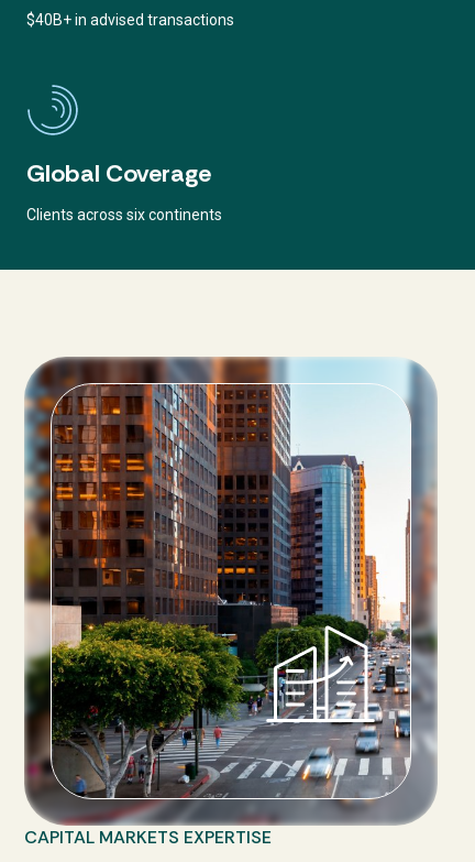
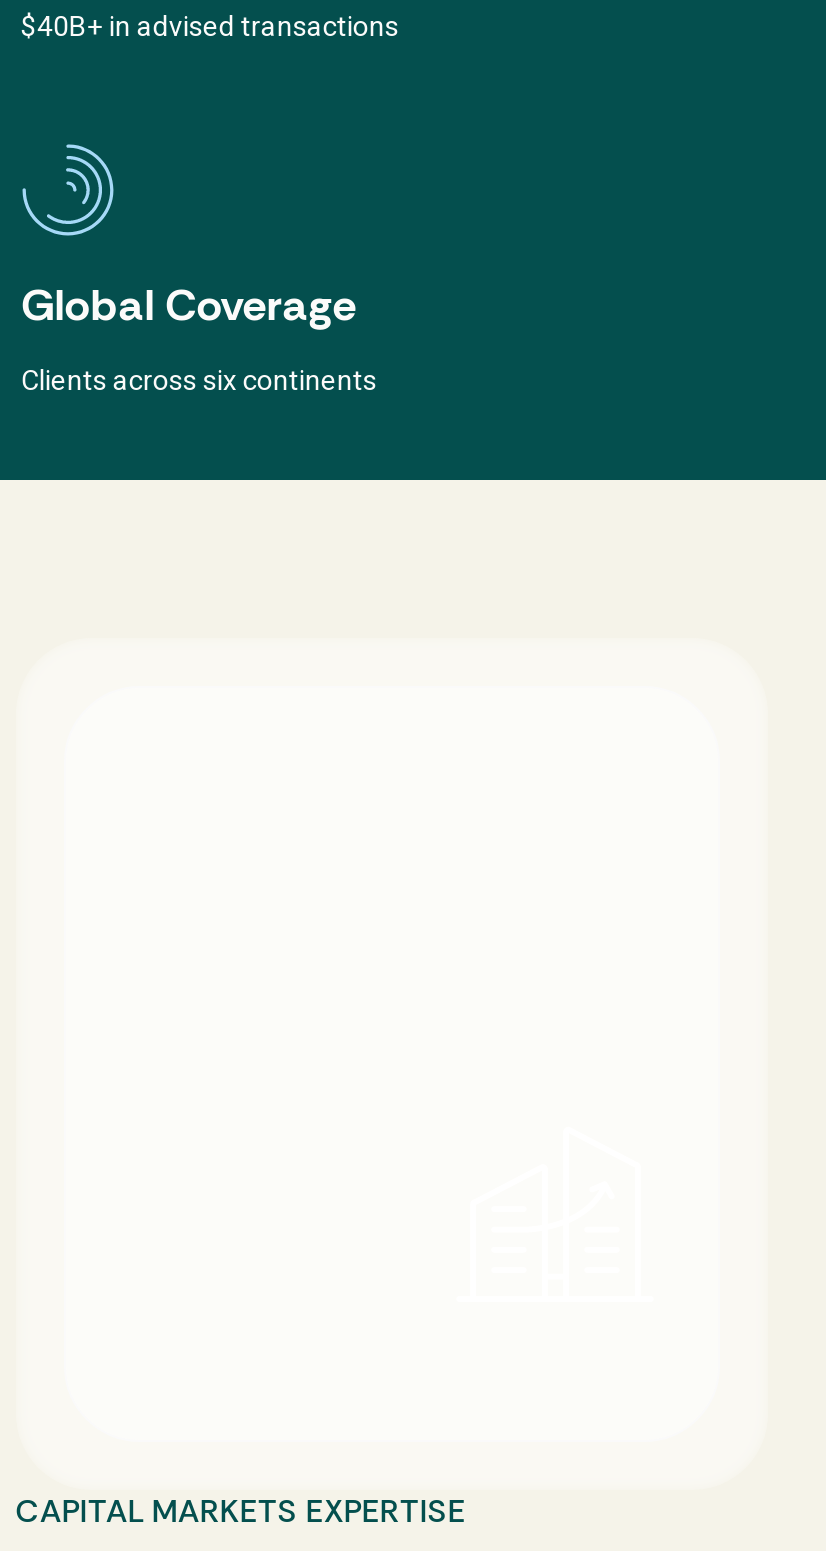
[23,356,439,826] [image] -> none

